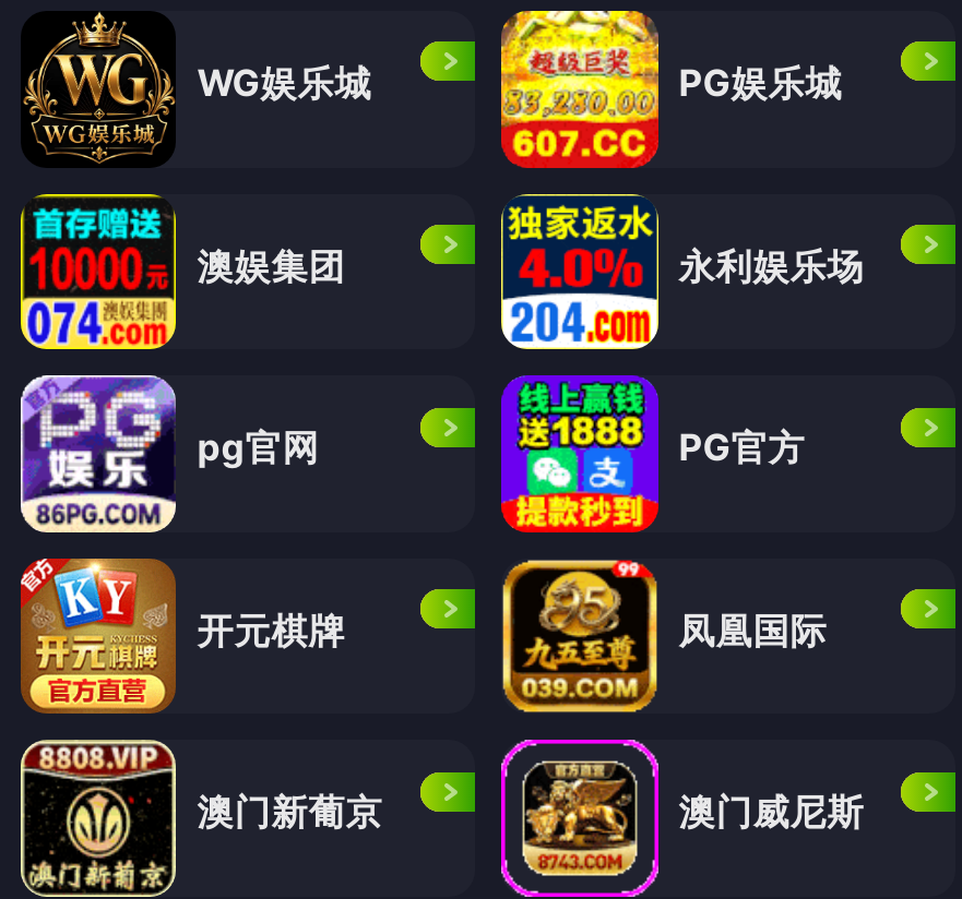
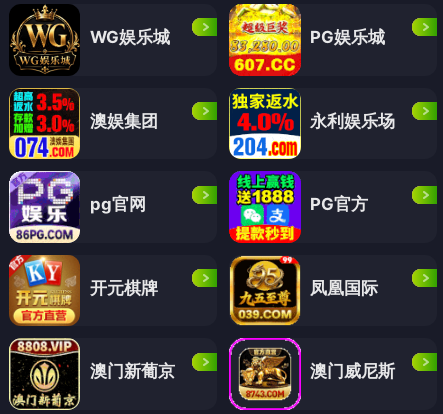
[21,194,169,349] [image] -> [9,88,80,159] [image]

